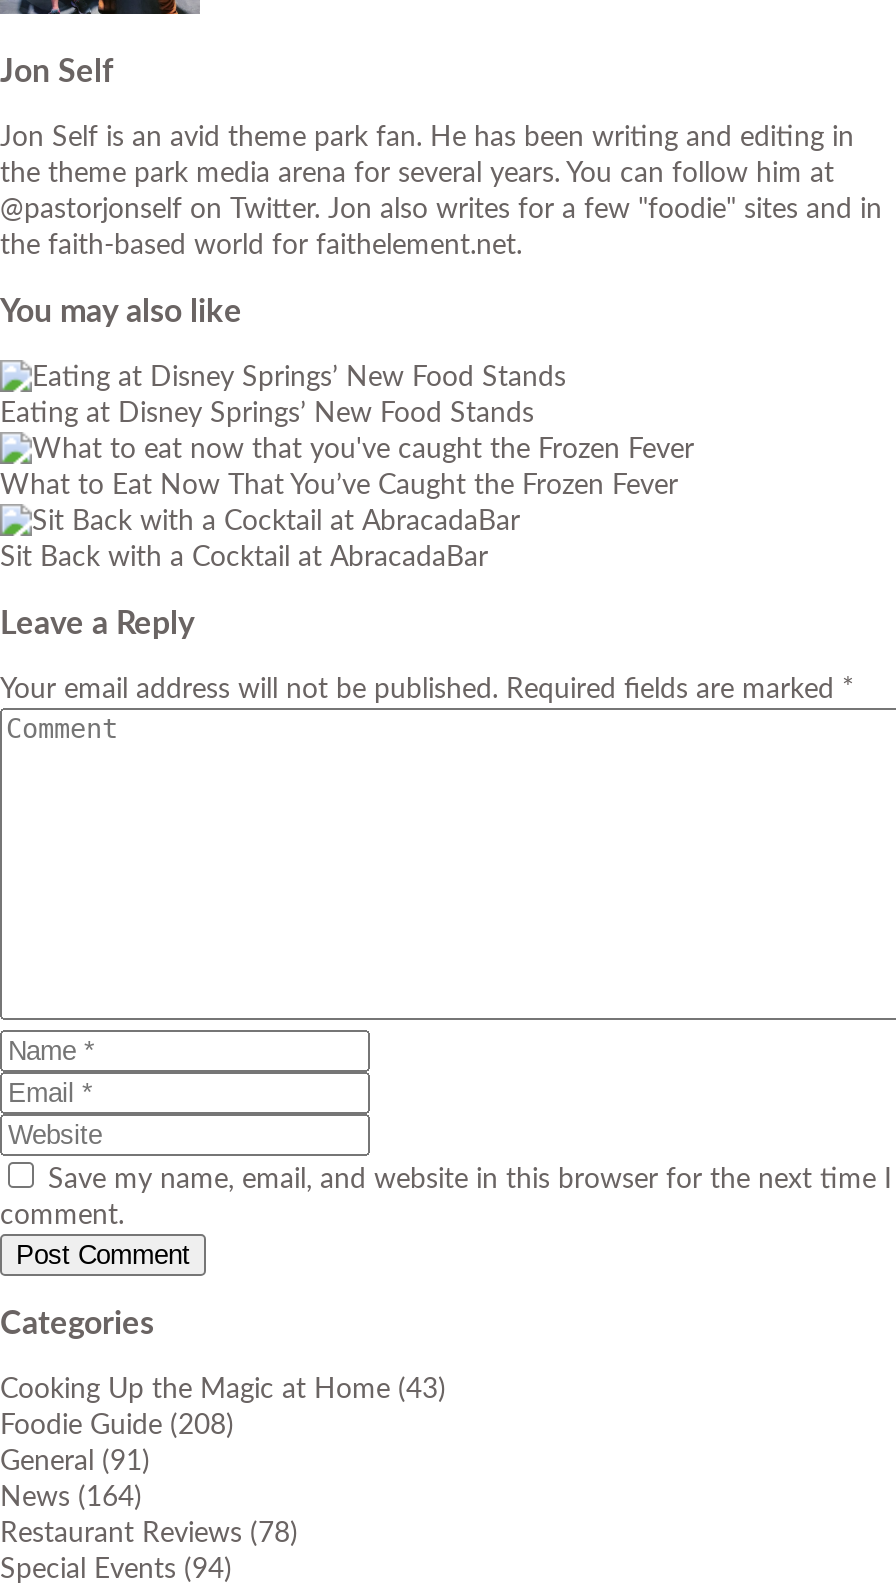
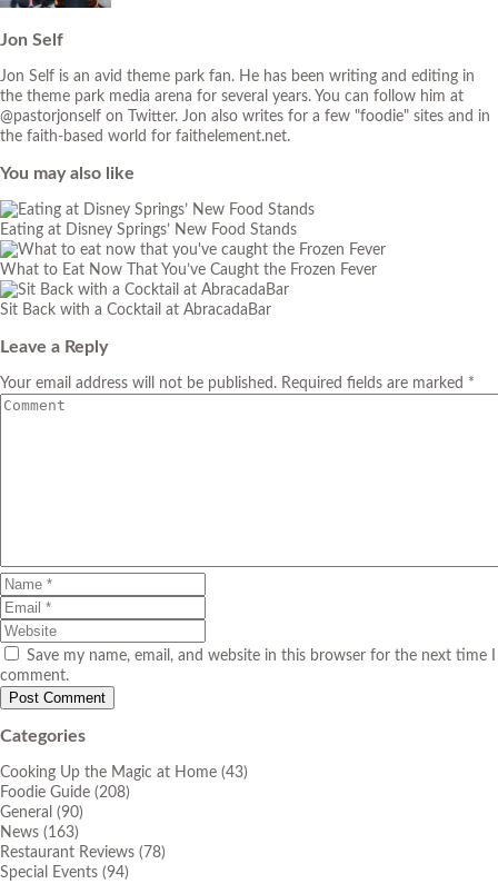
[0,1448,150,1476] General (91) -> [0,805,83,821] General (90)
[0,1484,142,1512] News (164) -> [0,825,79,841] News (163)

